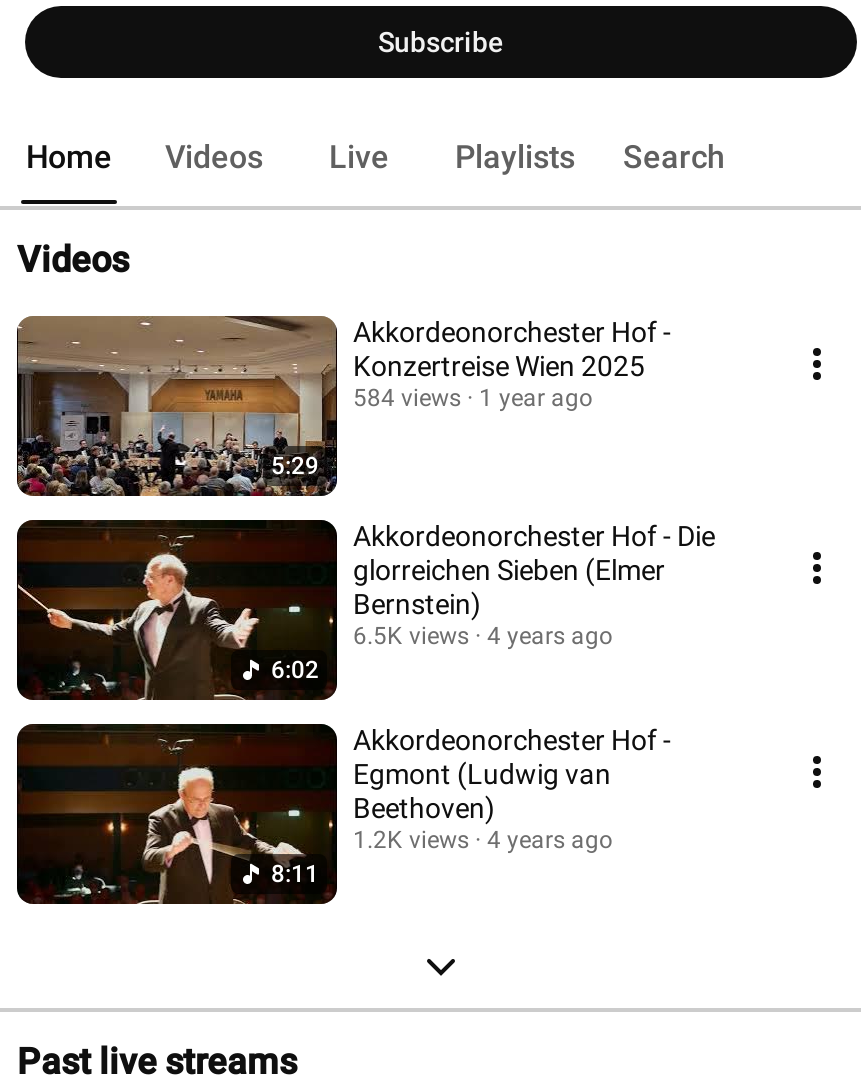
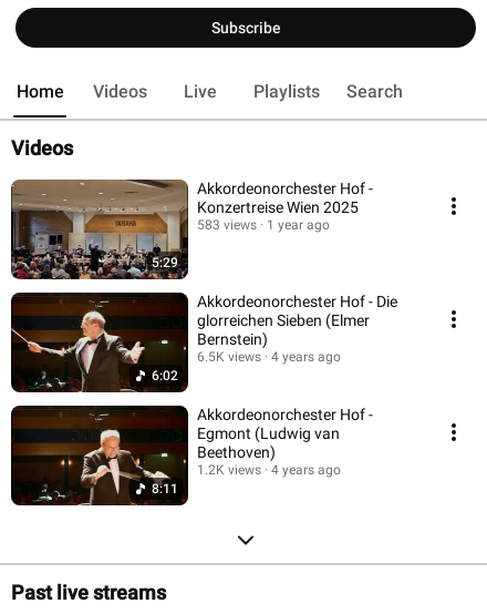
[353,384,593,412] 584 views 1 year ago -> [197,217,330,233] 583 views 1 year ago

